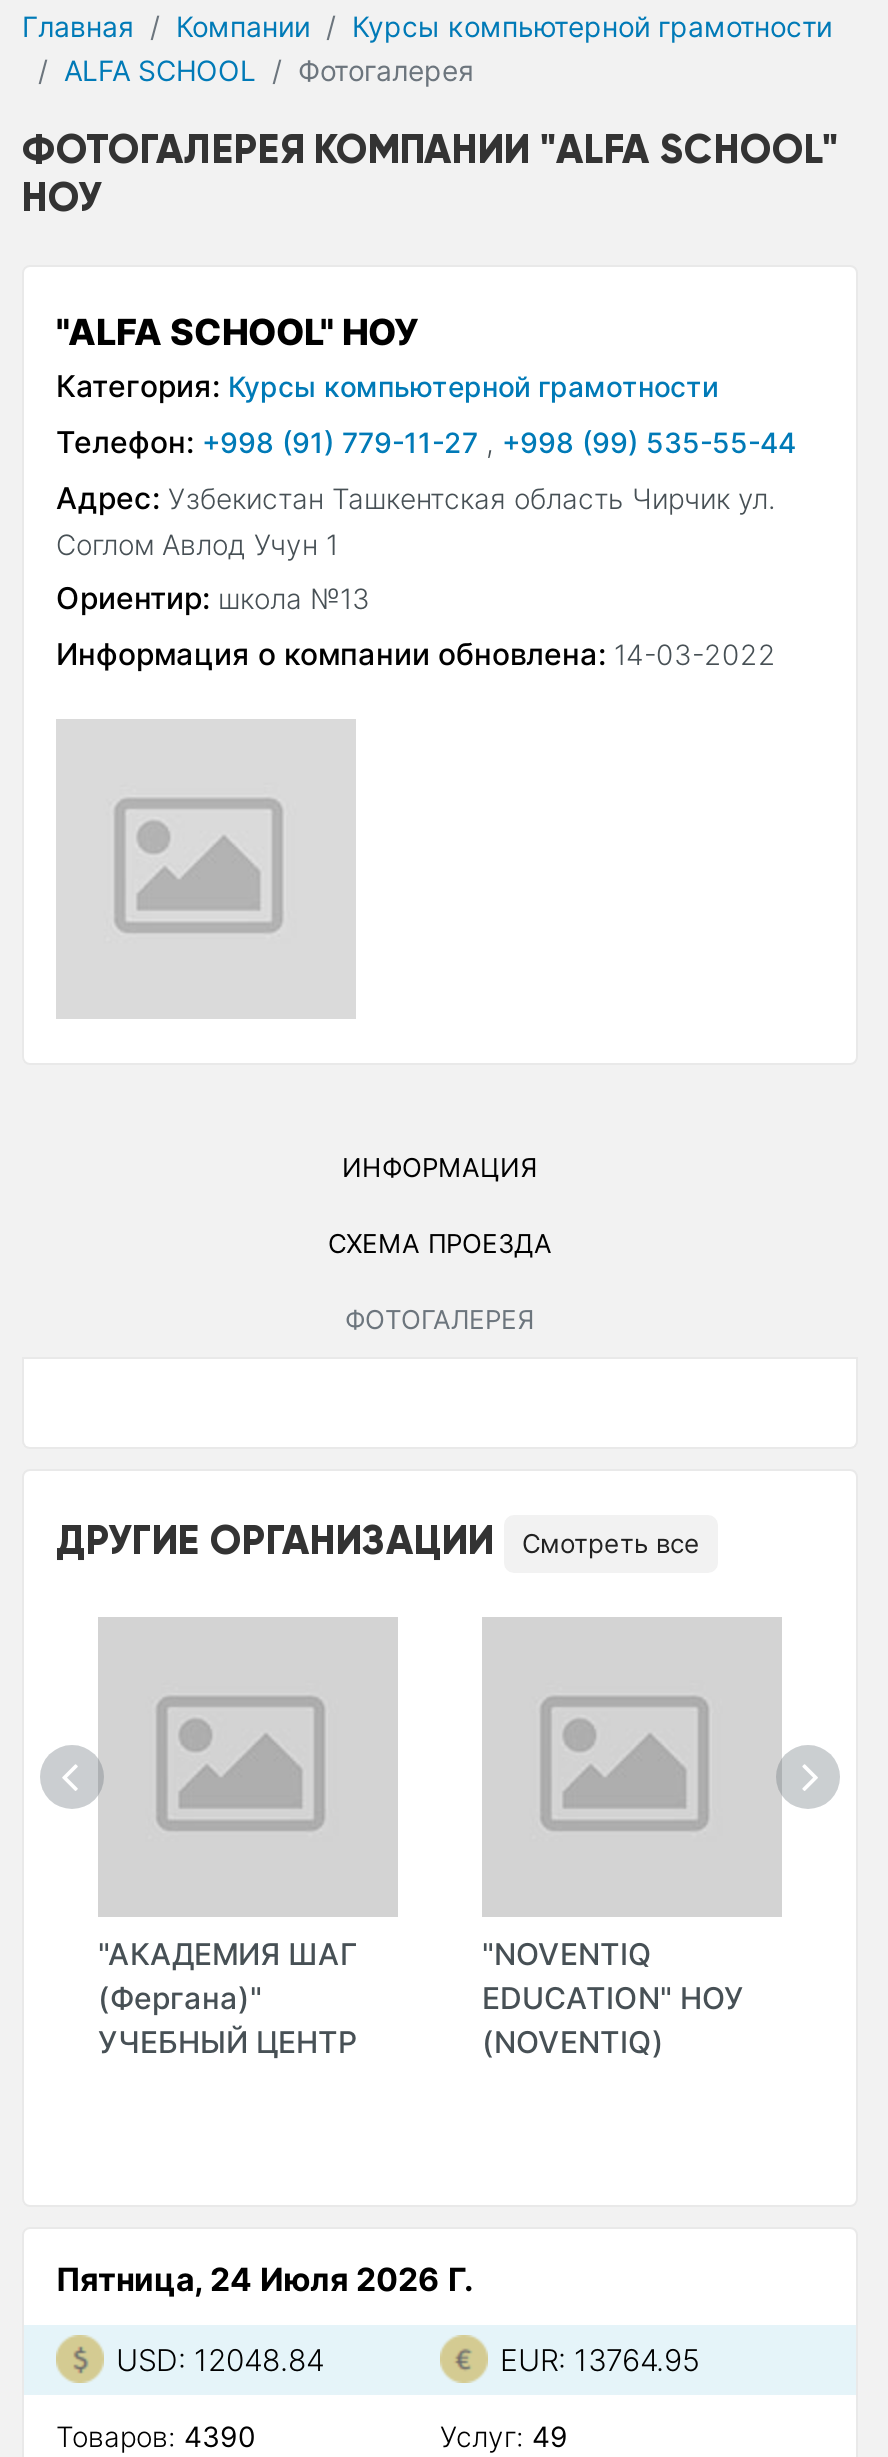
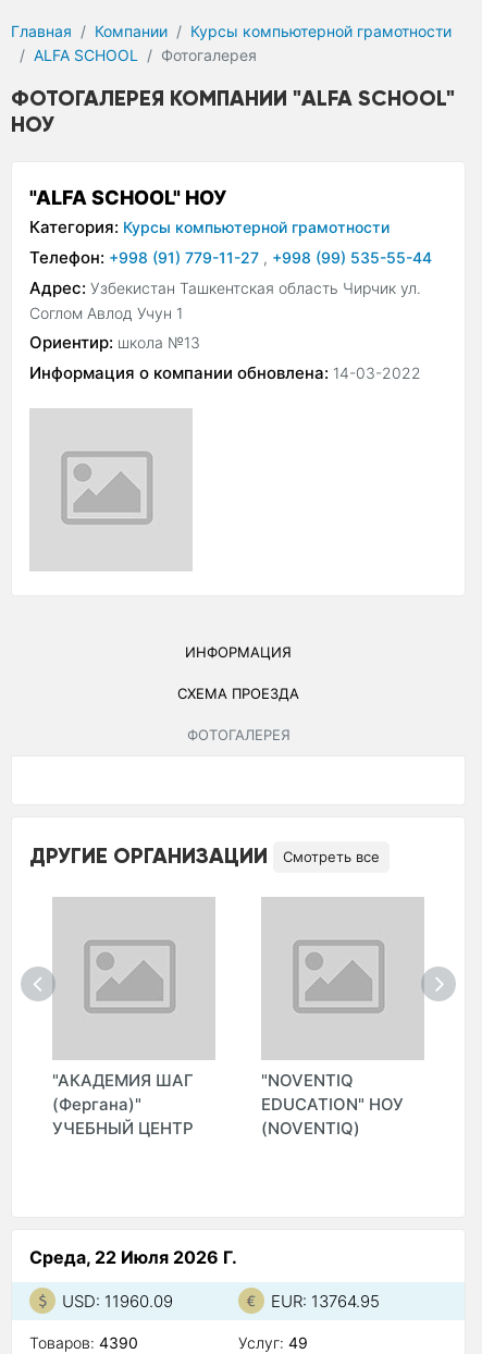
[56,2259,474,2299] Пятница, 24 Июля 2026 Г. -> [29,1246,237,1268] Среда, 22 Июля 2026 Г.
[116,2341,324,2379] USD: 12048.84 -> [62,1291,173,1311] USD: 11960.09

